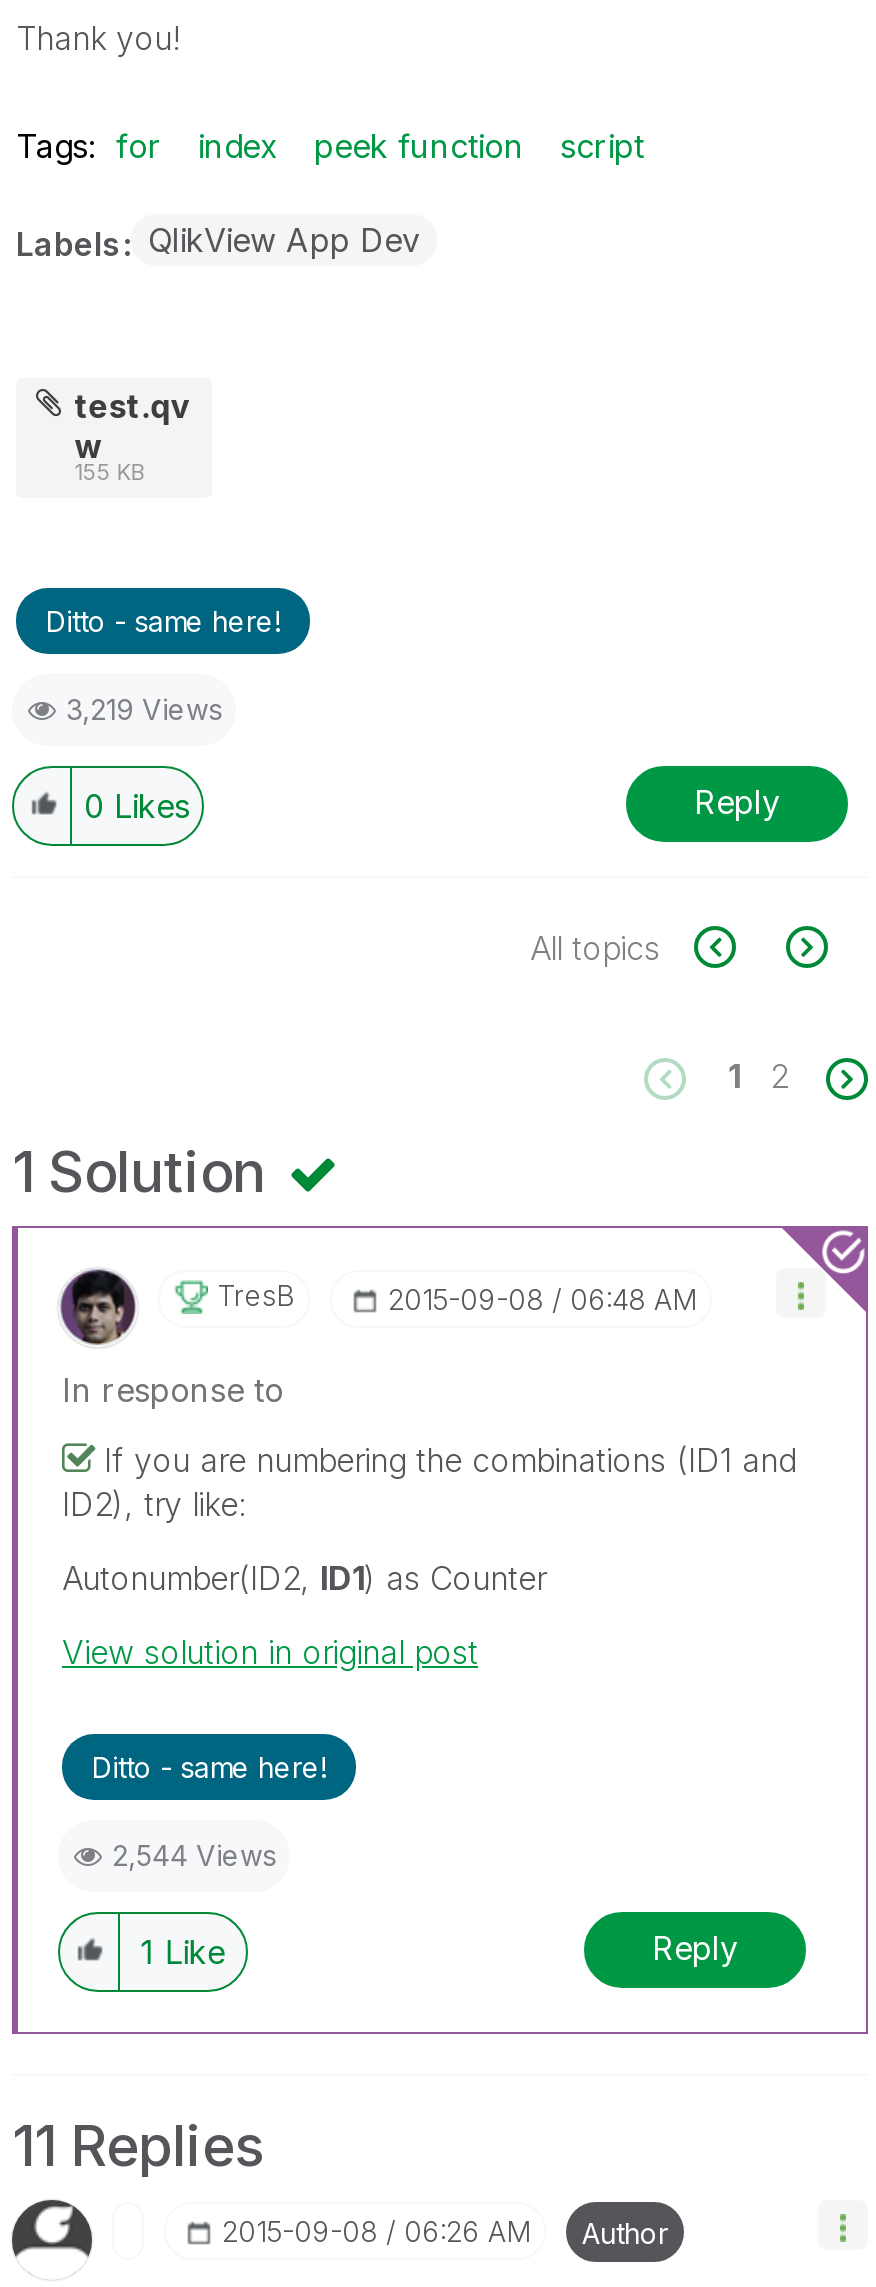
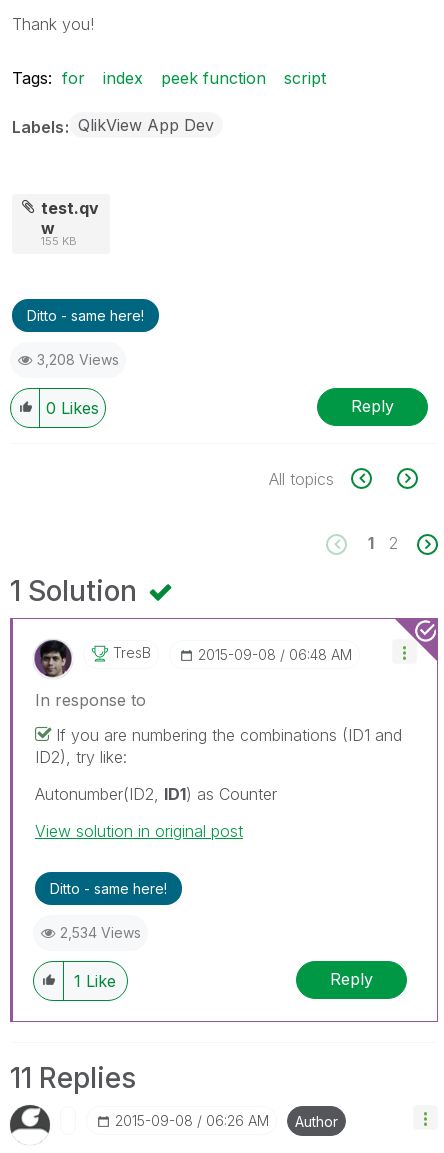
[66,691,222,725] 3,219 Views -> [37,350,119,367] 3,208 Views
[112,1837,276,1871] 2,544 Views -> [60,923,141,940] 2,534 Views

